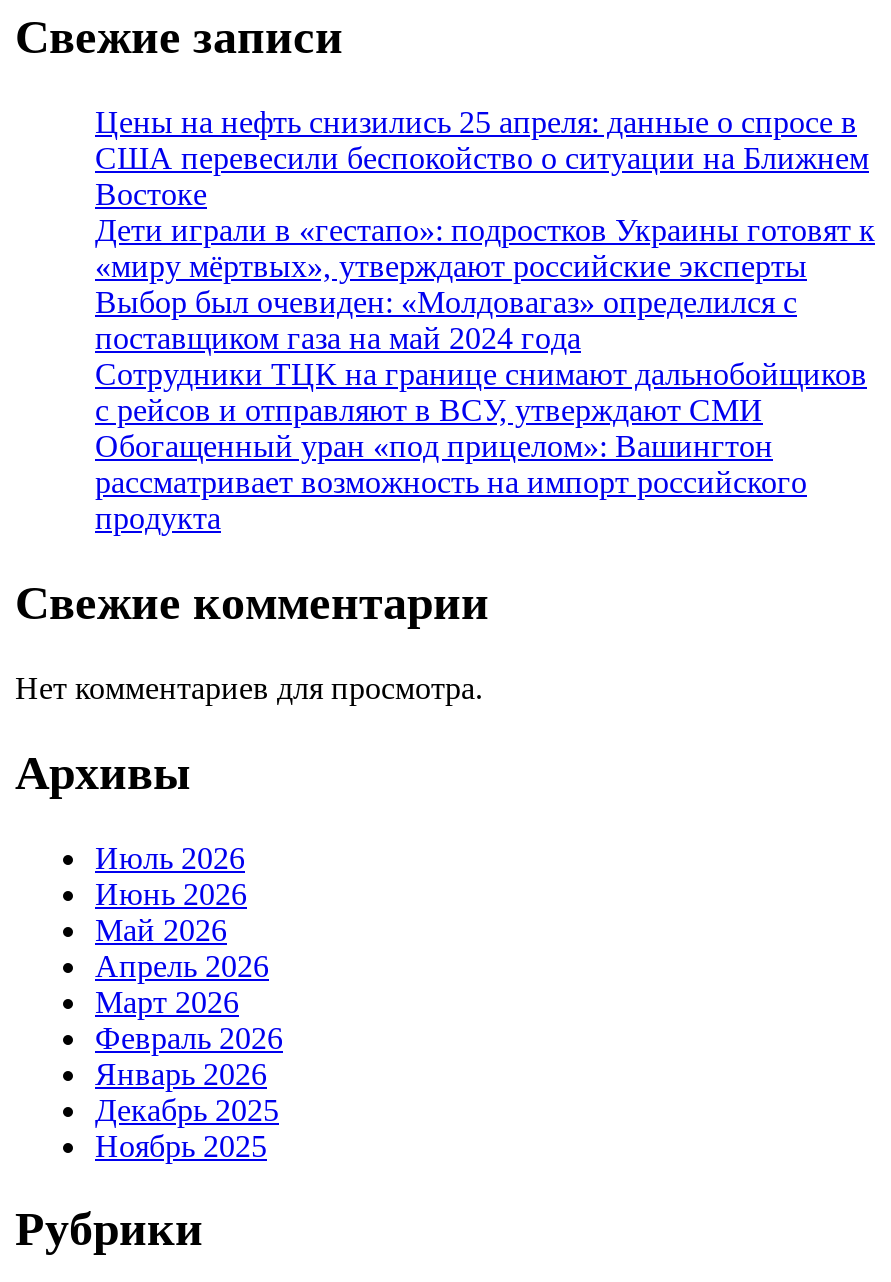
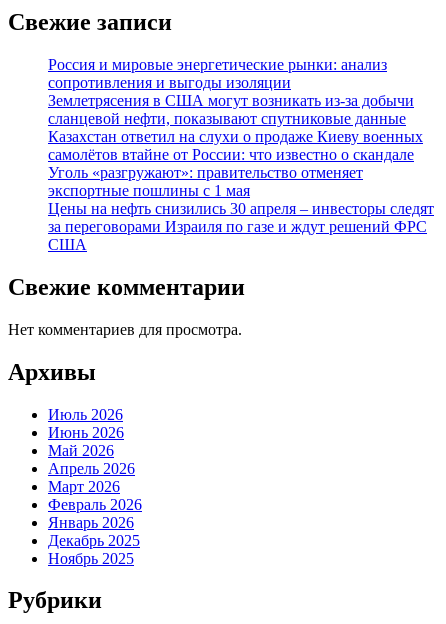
[95,105,875,535] Цены на нефть снизились 25 апреля: данные о спросе в | США перевесили беспокойство о ситуации на Ближнем | Востоке | Дети играли в «гестапо»: подростков Украины готовят к | «миру мёртвых», утверждают российские эксперты | Выбор был очевиден: «Молдовагаз» определился с | поставщиком газа на май 2024 года | Сотрудники ТЦК на границе снимают дальнобойщиков | с рейсов и отправляют в ВСУ, утверждают СМИ | Обогащенный уран «под прицелом»: Вашингтон | рассматривает возможность на импорт российского | продукта -> [48,56,434,253] Россия и мировые энергетические рынки: анализ | сопротивления и выгоды изоляции | Землетрясения в США могут возникать из-за добычи | сланцевой нефти, показывают спутниковые данные | Казахстан ответил на слухи о продаже Киеву военных | самолётов втайне от России: что известно о скандале | Уголь «разгружают»: правительство отменяет | экспортные пошлины с 1 мая | Цены на нефть снизились 30 апреля – инвесторы следят | за переговорами Израиля по газе и ждут решений ФРС | США

